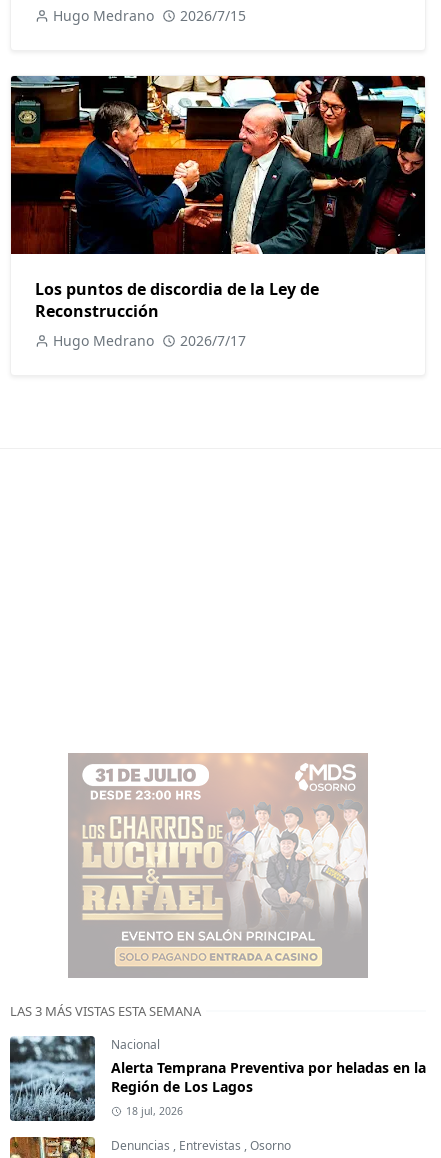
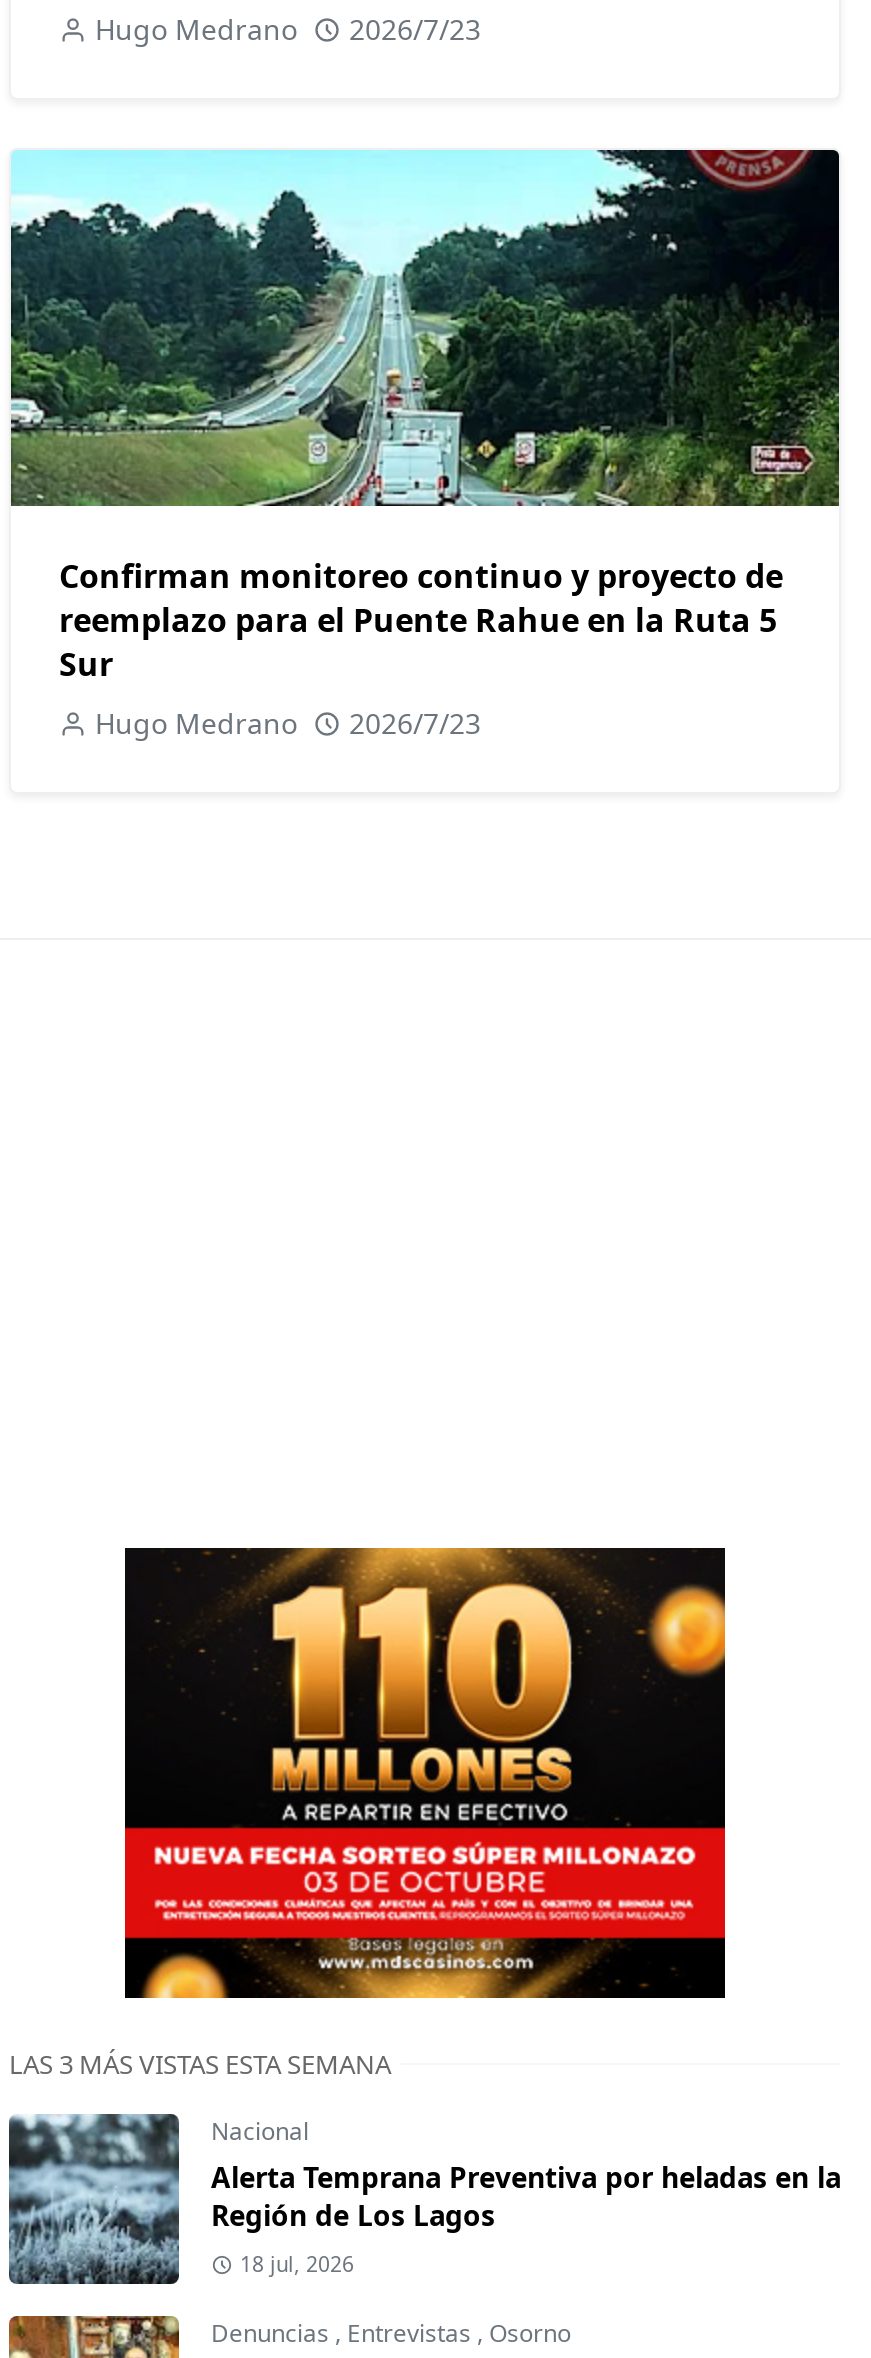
[53,6,246,25] Hugo Medrano 2026/7/15 -> [95,11,481,49] Hugo Medrano 2026/7/23
[10,75,426,322] [image] | Los puntos de discordia de la Ley de | Reconstrucción -> [9,148,841,687] [image] | Confirman monitoreo continuo y proyecto de | reemplazo para el Puente Rahue en la Ruta 5 | Sur
[53,331,246,350] Hugo Medrano 2026/7/17 -> [95,705,481,743] Hugo Medrano 2026/7/23
[68,753,368,978] [image] -> [123,1546,727,2000] [image]

